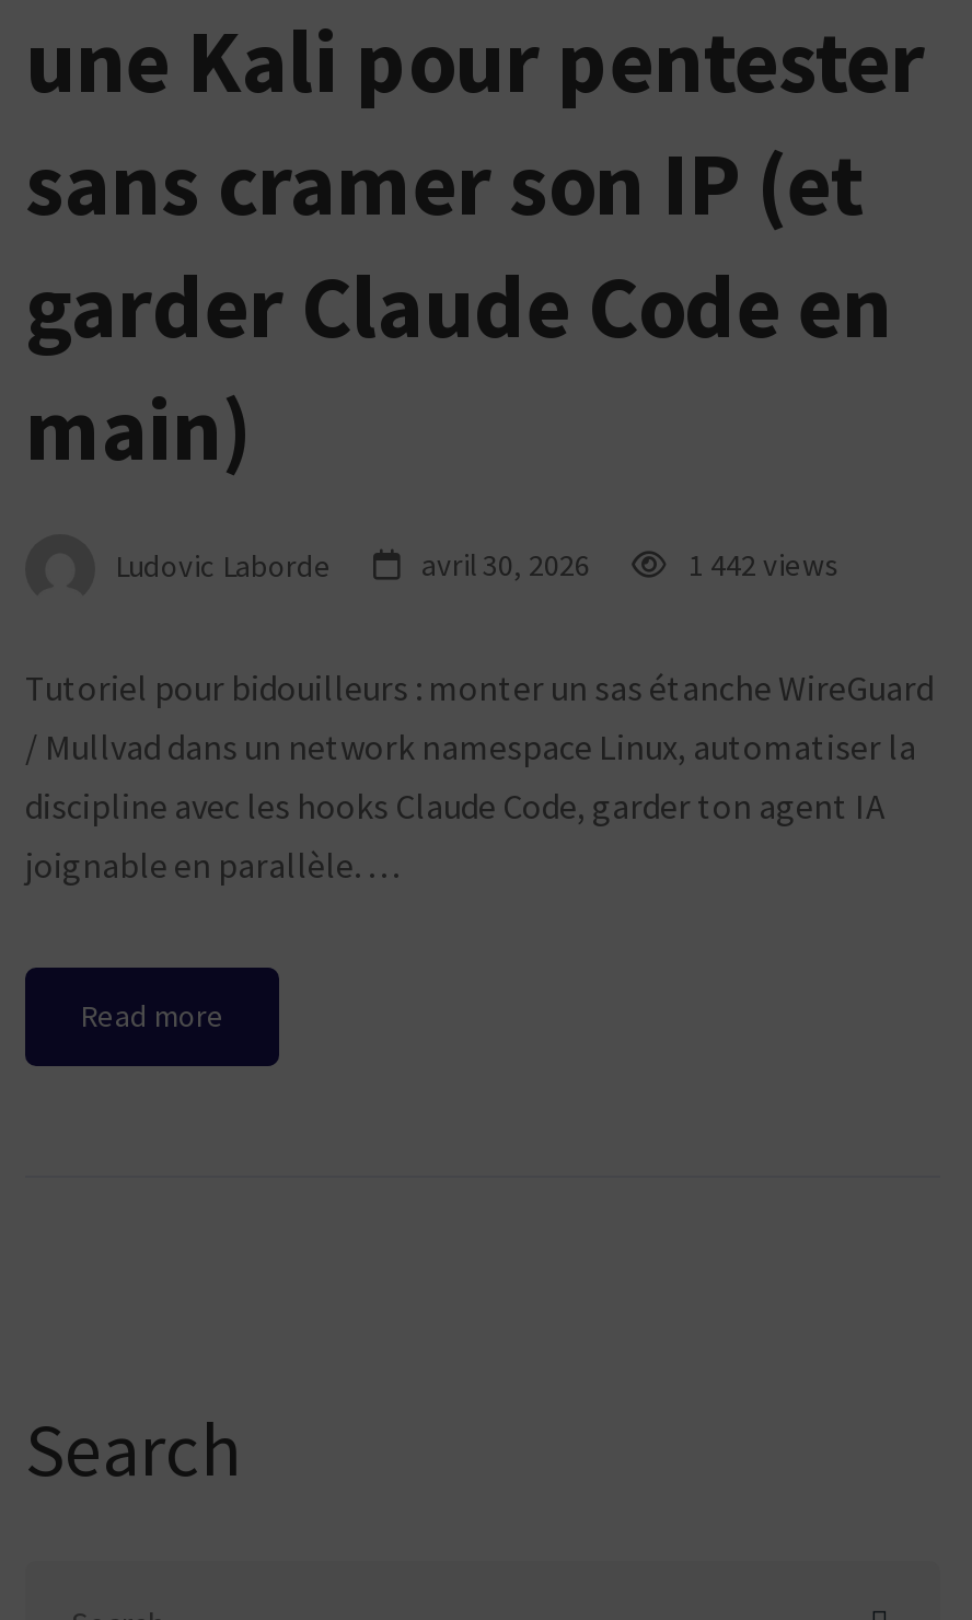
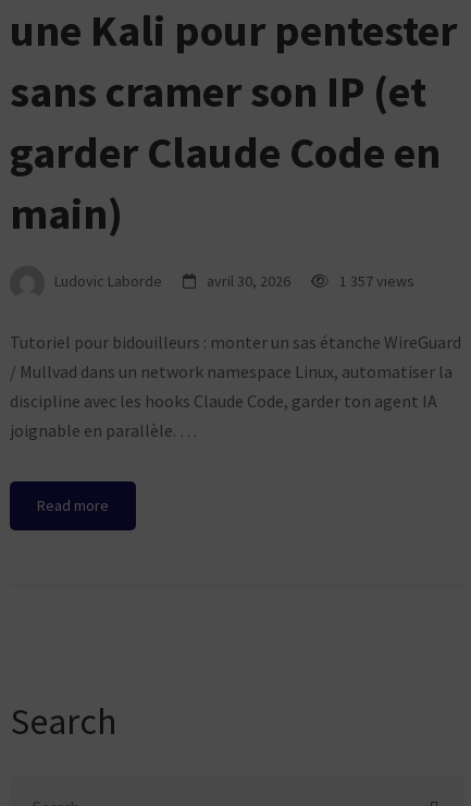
[682,546,840,585] 1 442 views -> [336,272,414,291] 1 357 views

